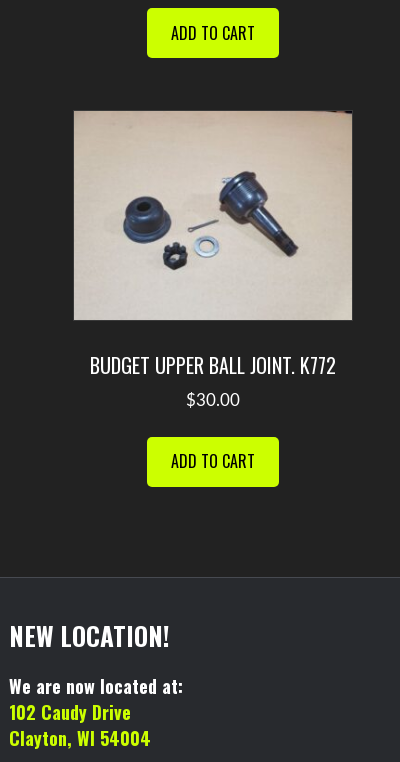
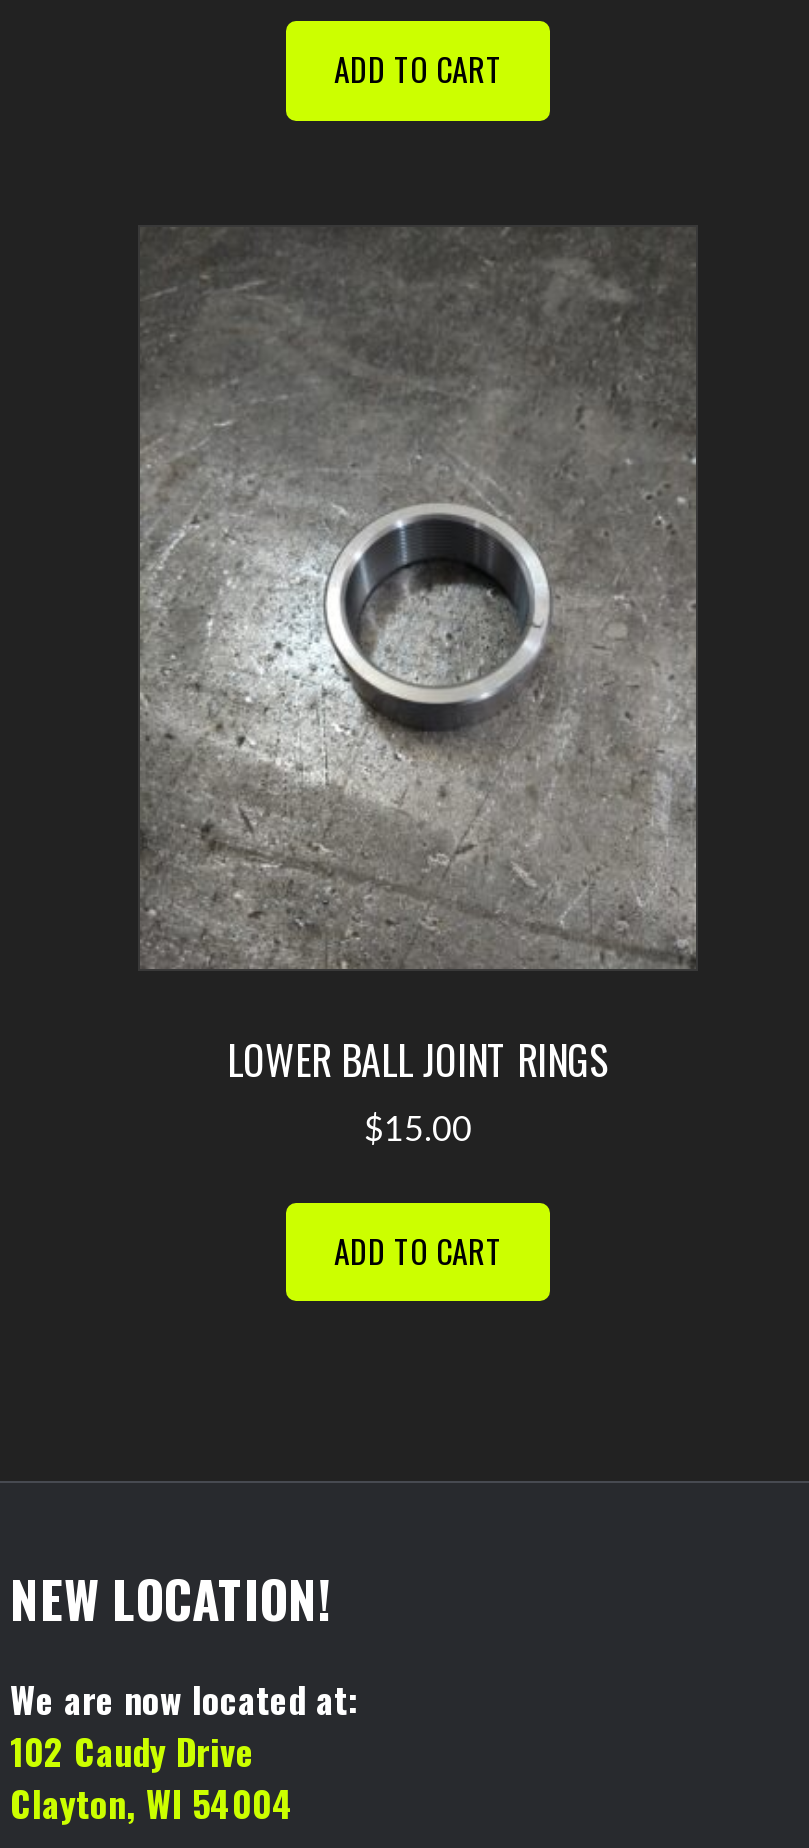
[74,110,352,409] [image] | BUDGET UPPER BALL JOINT. K772 | $30.00 -> [140,228,696,1146] [image] | LOWER BALL JOINT RINGS | $15.00

